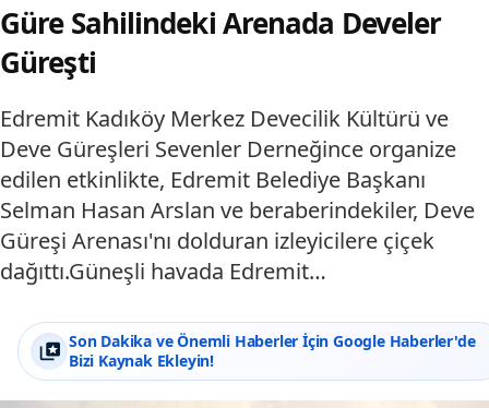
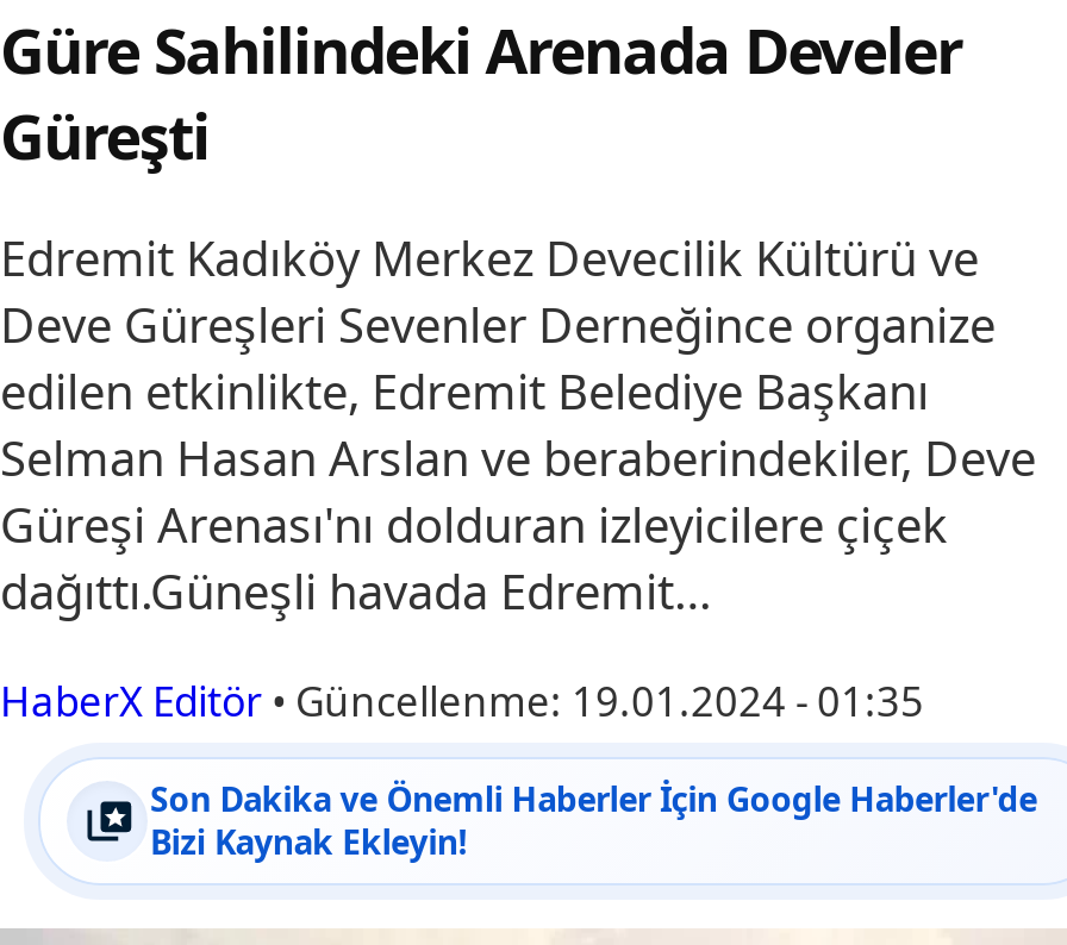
none -> [0,674,924,728] HaberX Editör • Güncellenme: 19.01.2024 - 01:35

